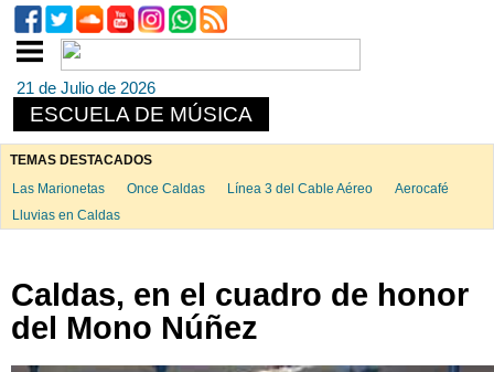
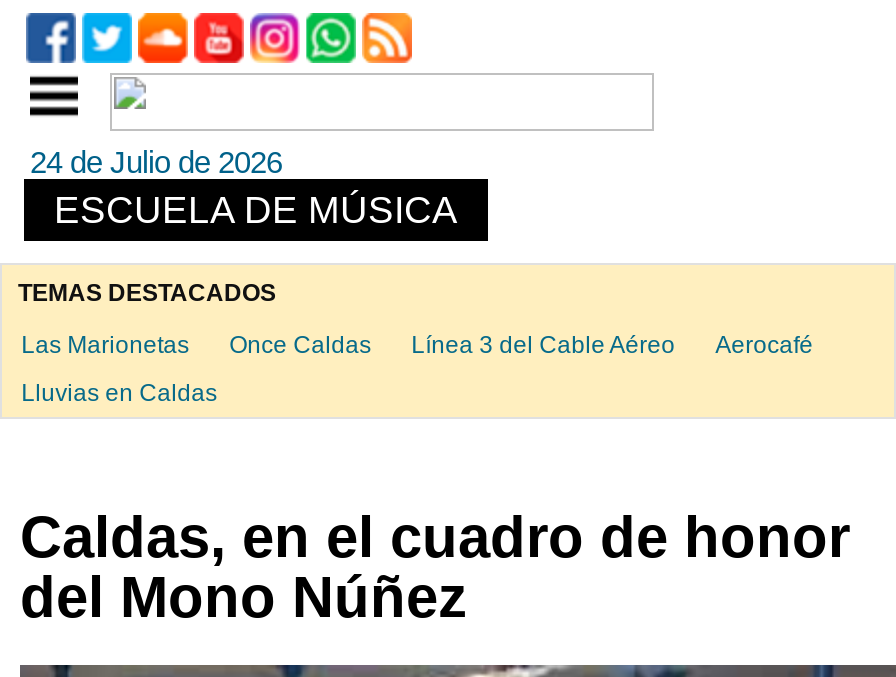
[17,78,155,97] 21 de Julio de 2026 -> [30,145,282,179] 24 de Julio de 2026

